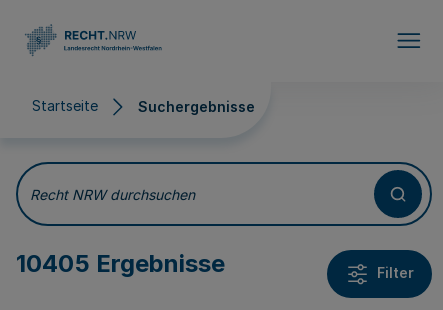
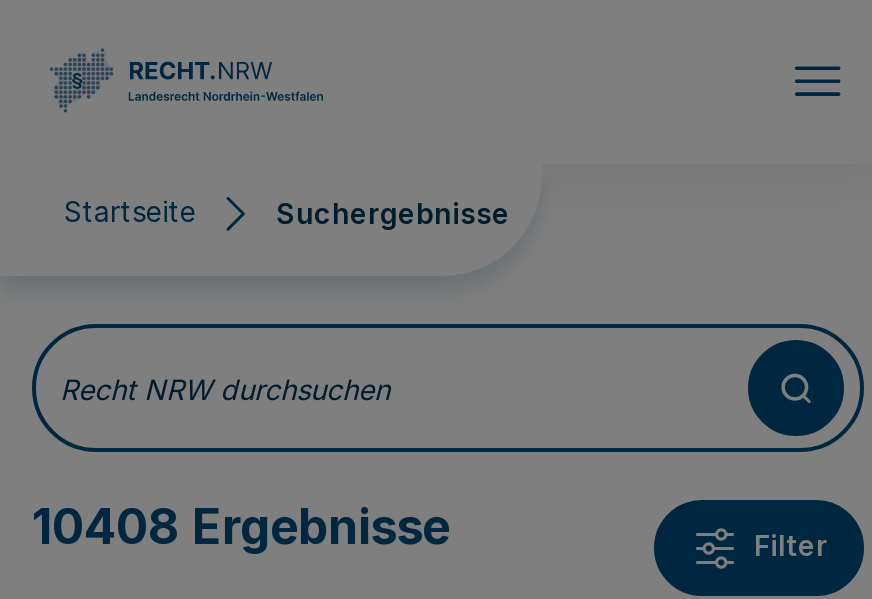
[16,249,225,278] 10405 Ergebnisse -> [32,498,450,556] 10408 Ergebnisse

